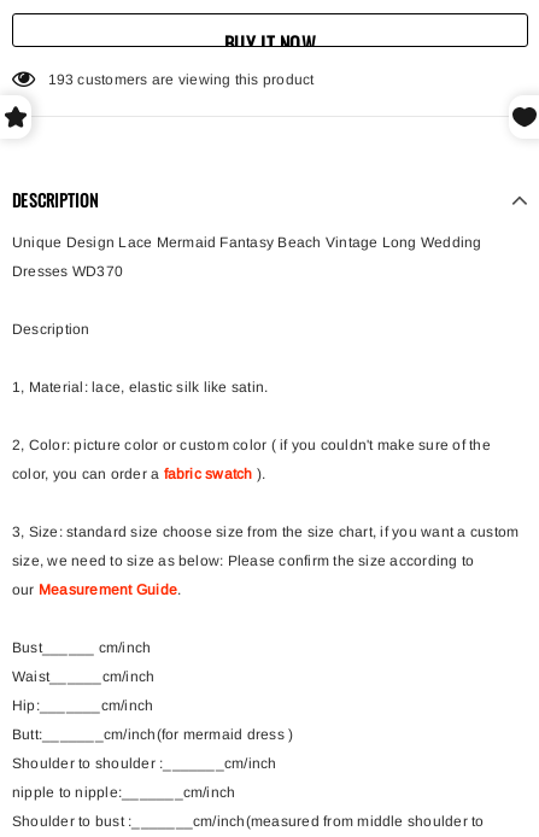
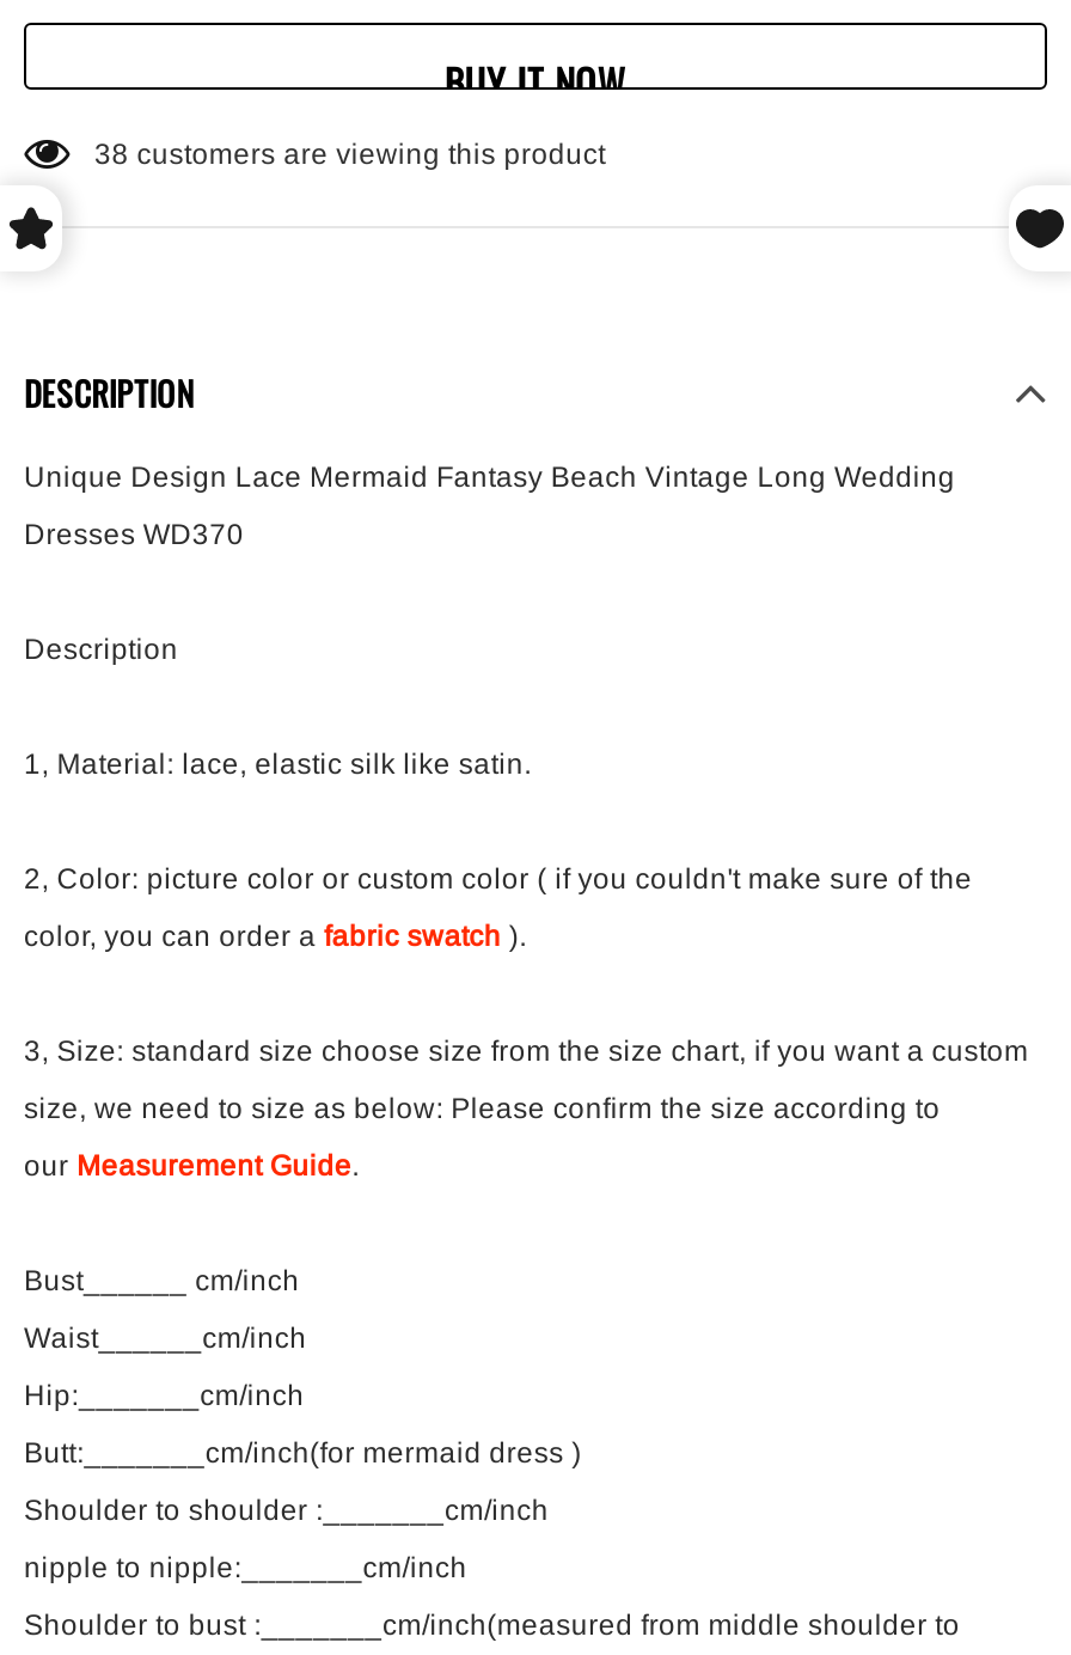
[48,71,314,88] 193 customers are viewing this product -> [94,138,606,171] 38 customers are viewing this product

